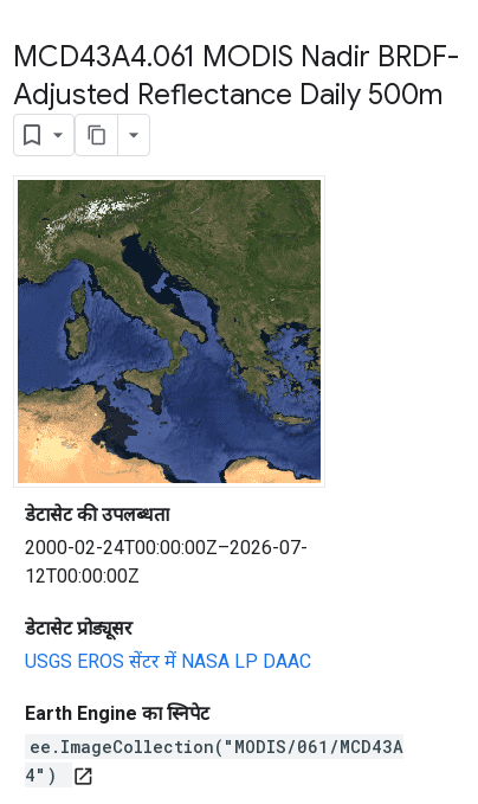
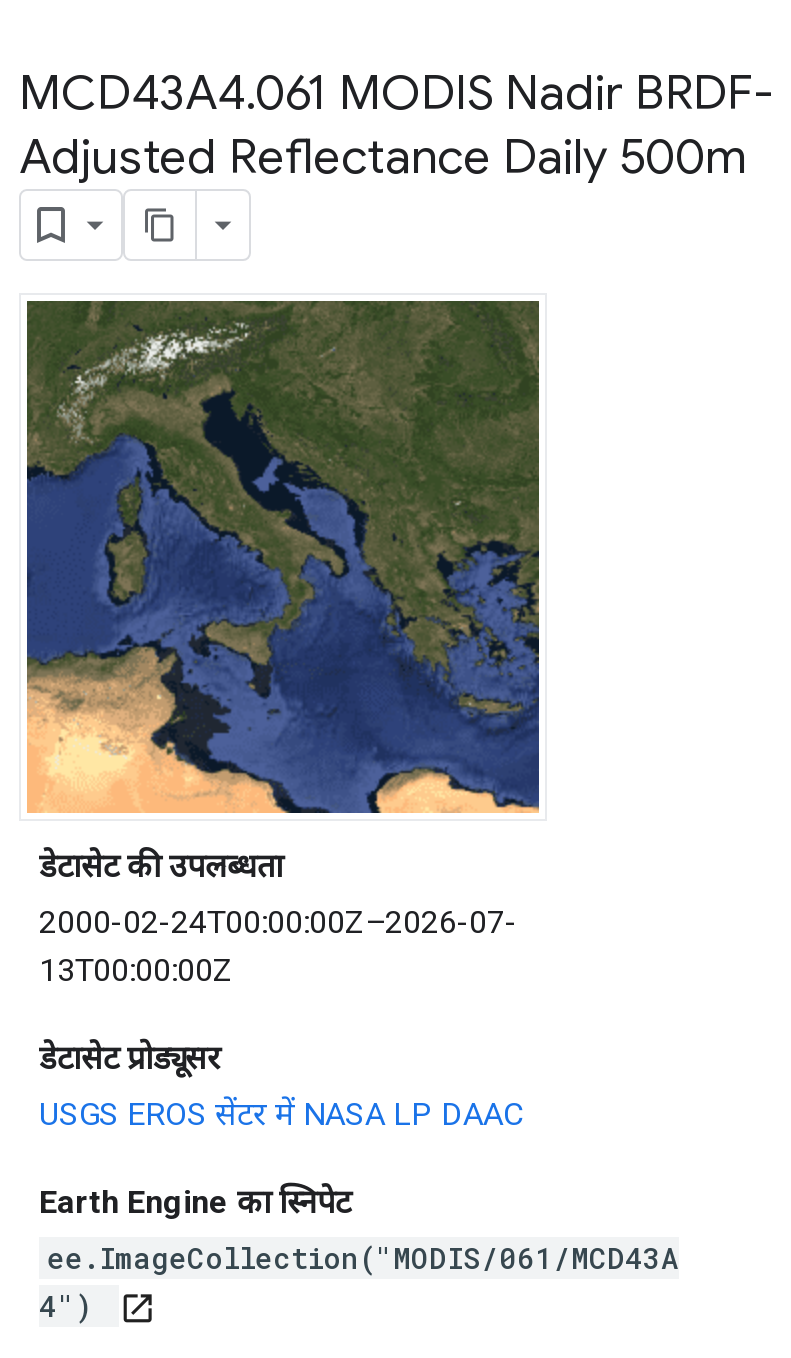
[25,565,140,587] 12T00:00:00Z -> [39,951,233,989] 13T00:00:00Z

